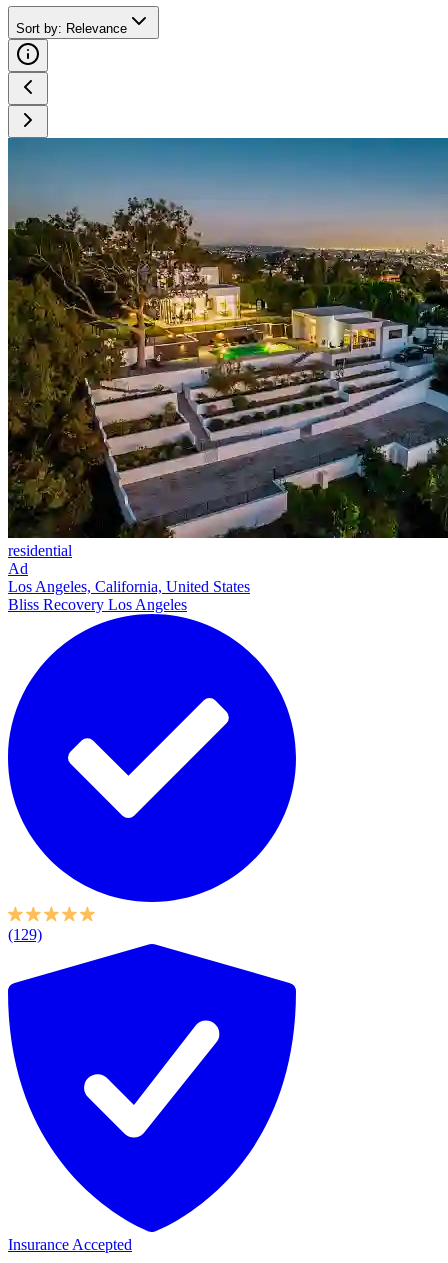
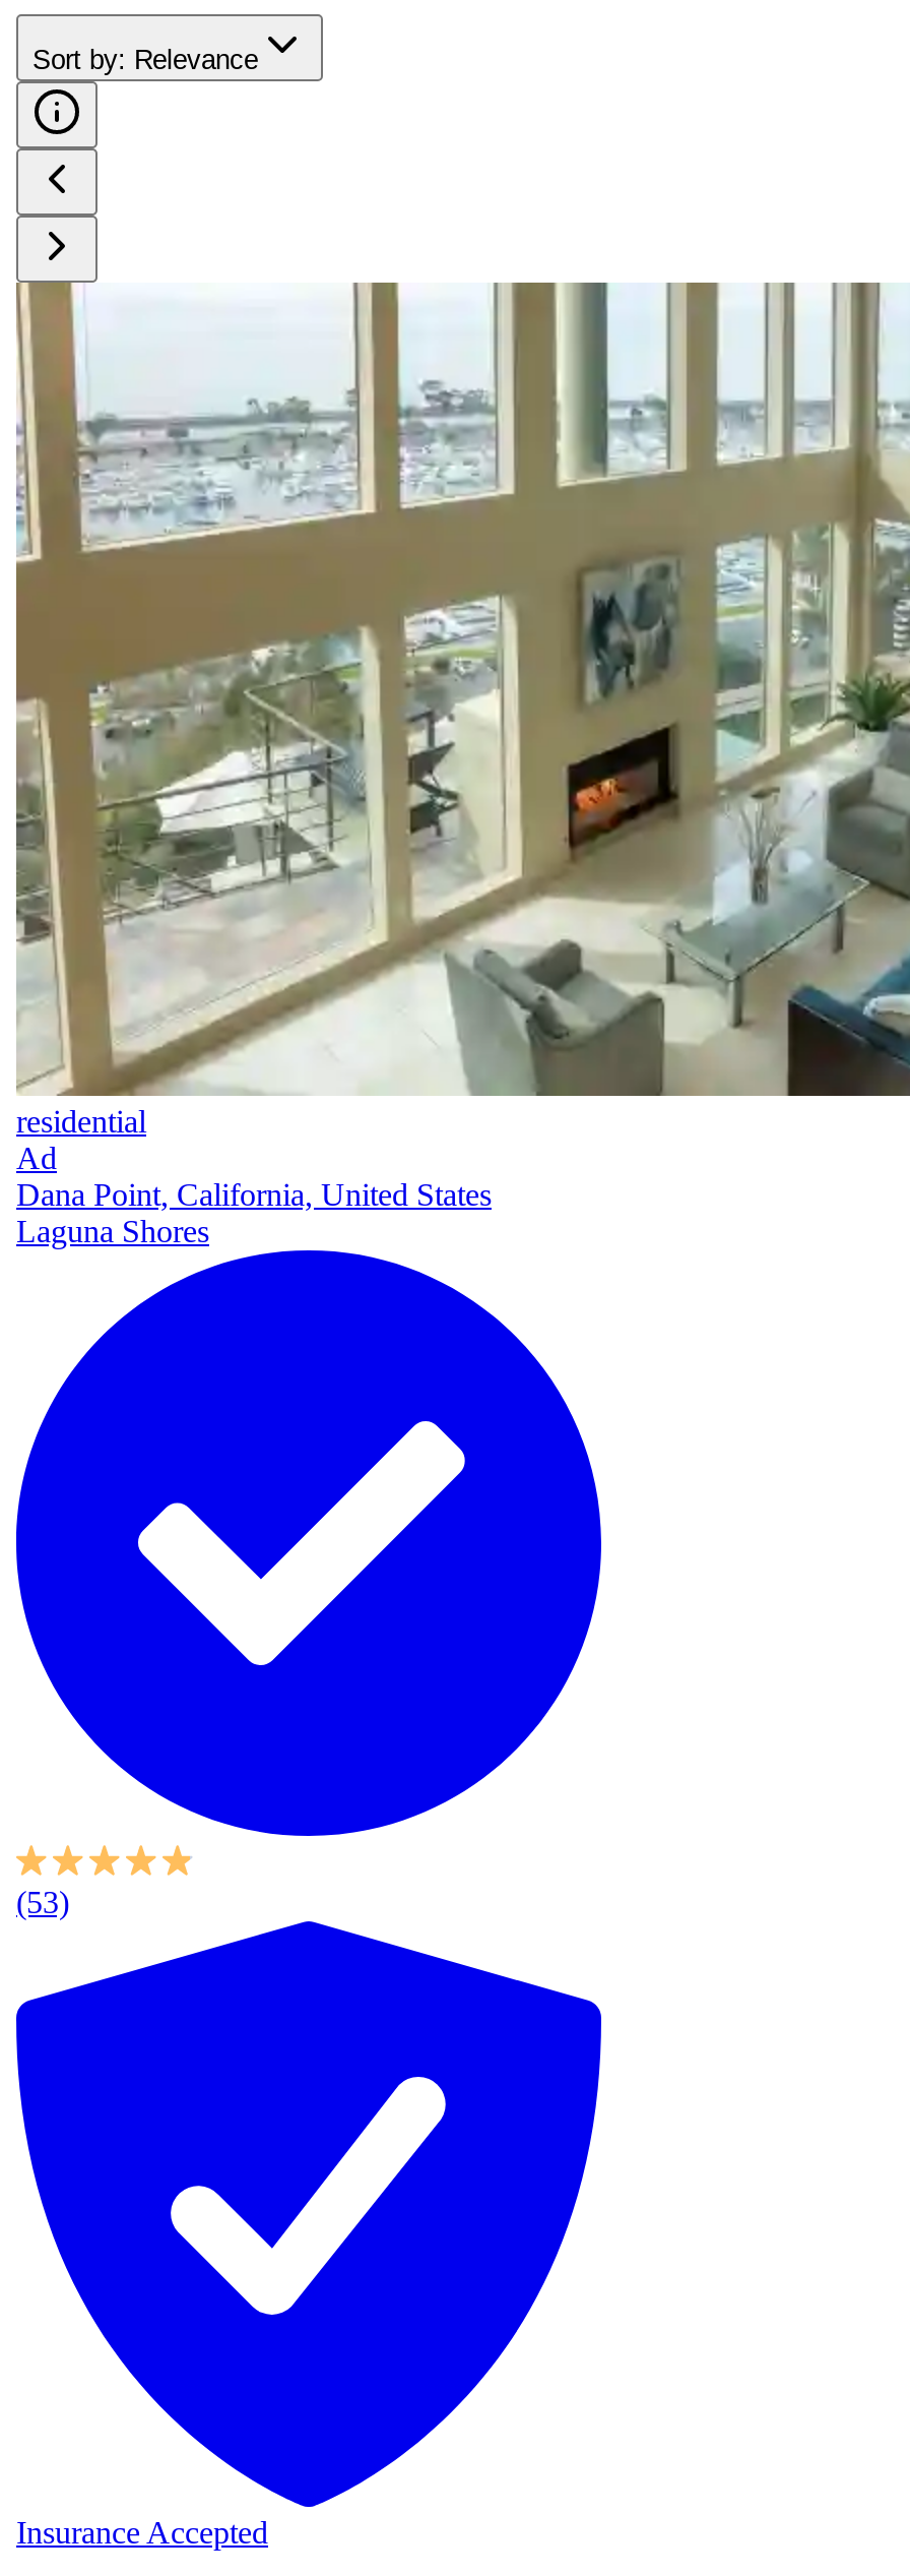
[7,137,445,613] [image] | Los Angeles, California, United States | Bliss Recovery Los Angeles -> [14,281,904,1248] [image] | Dana Point, California, United States | Laguna Shores
[8,926,42,943] (129) -> [16,1884,69,1918] (53)

